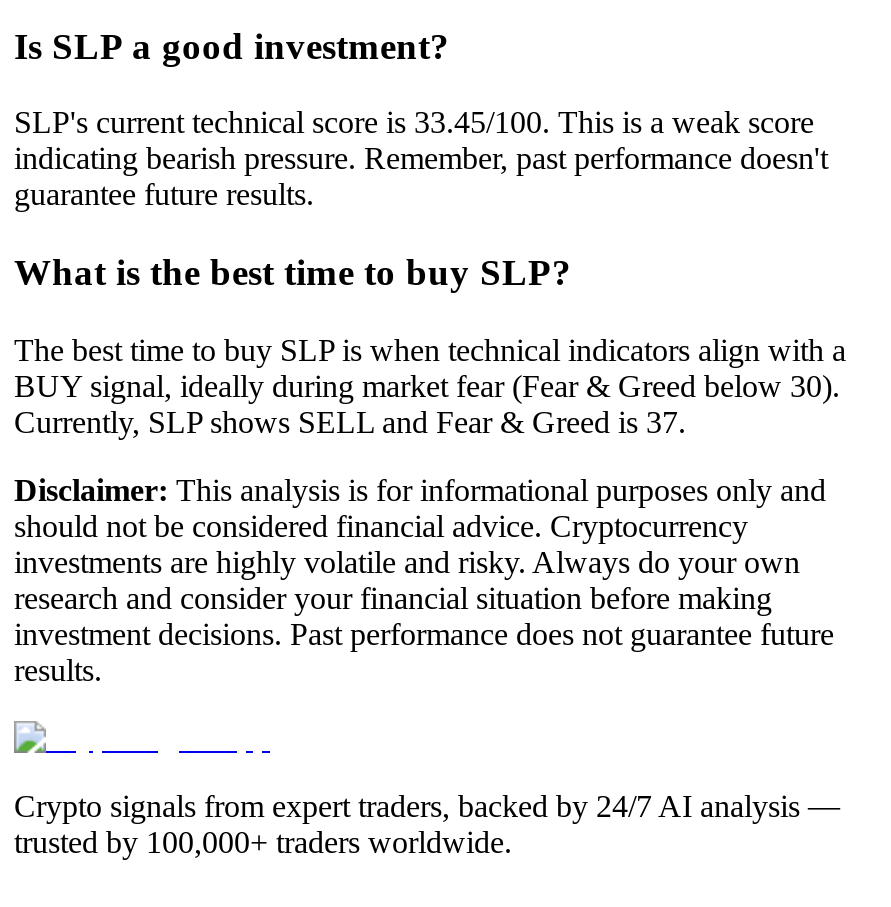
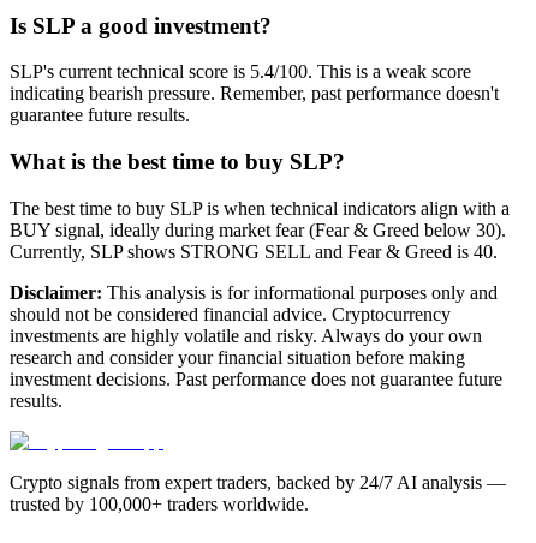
[14,105,814,139] SLP's current technical score is 33.45/100. This is a weak score -> [10,62,471,82] SLP's current technical score is 5.4/100. This is a weak score
[14,404,686,438] Currently, SLP shows SELL and Fear & Greed is 37. -> [10,241,498,262] Currently, SLP shows STRONG SELL and Fear & Greed is 40.

